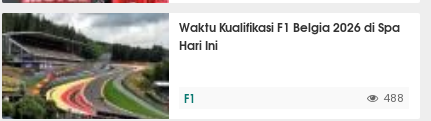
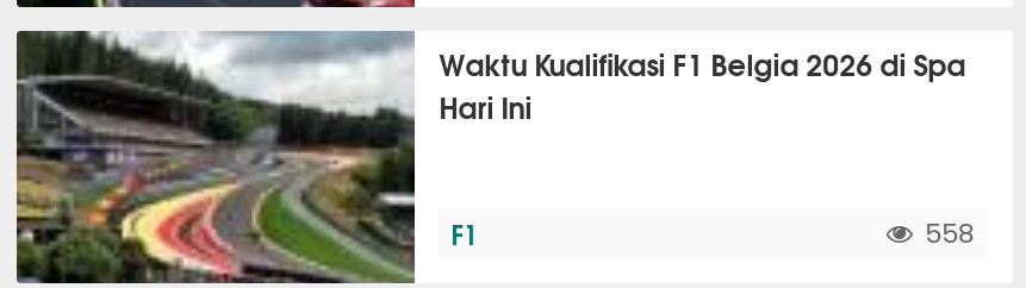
[383,93,404,104] 488 -> [925,221,975,248] 558

